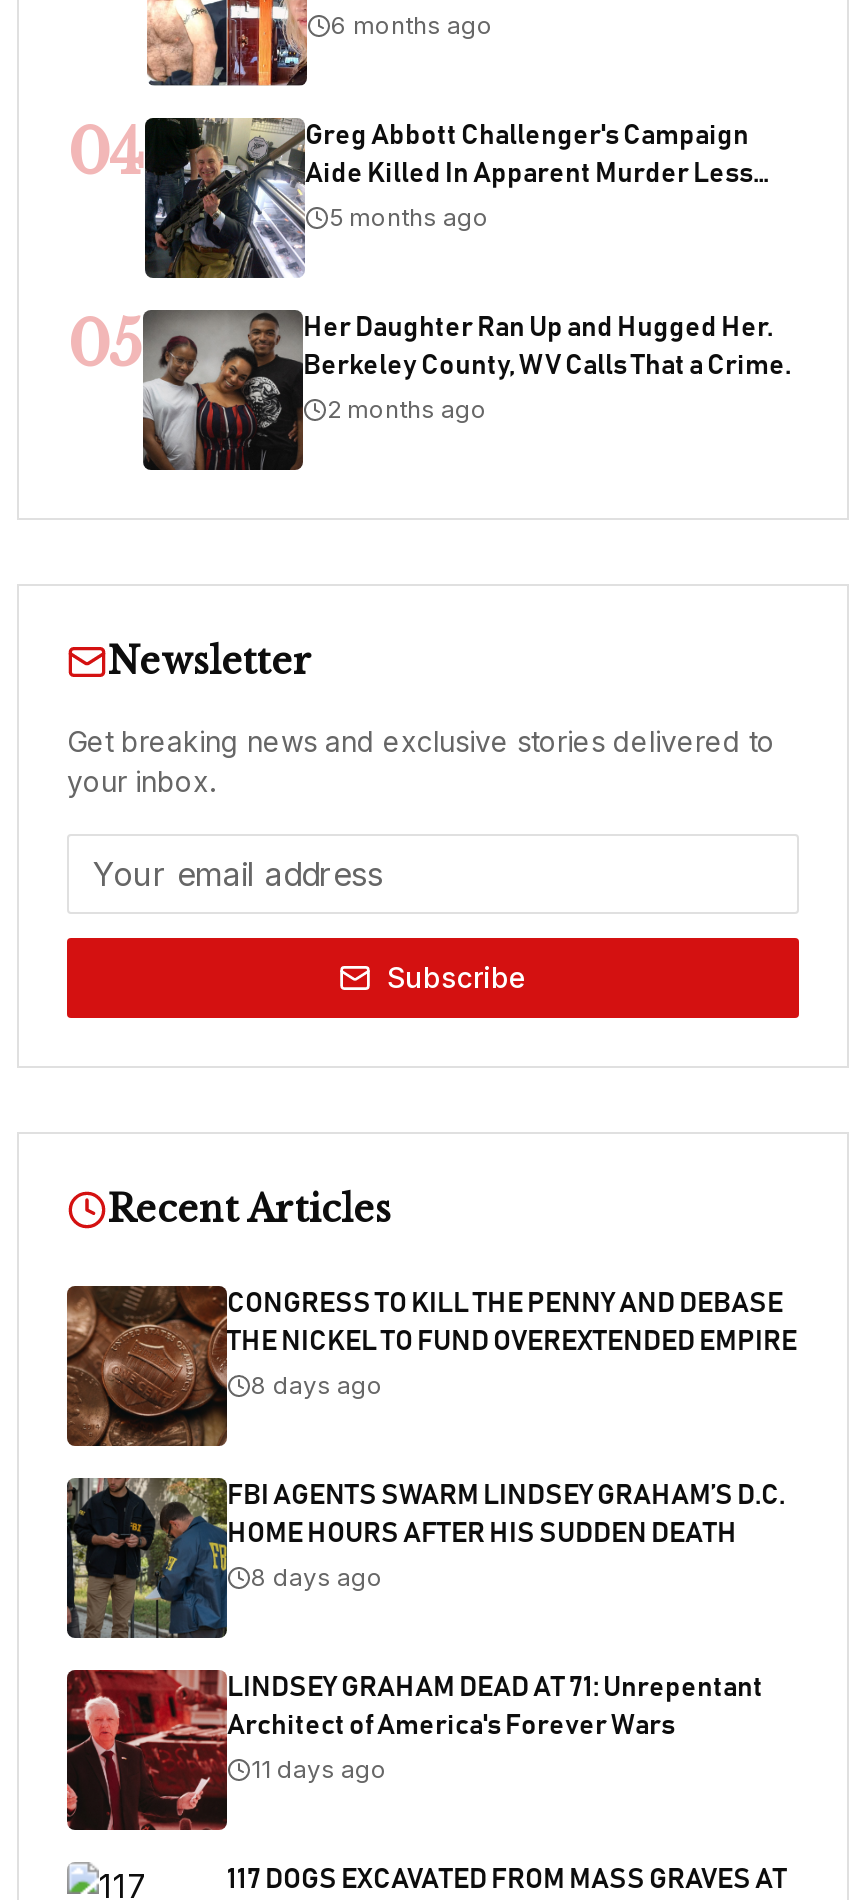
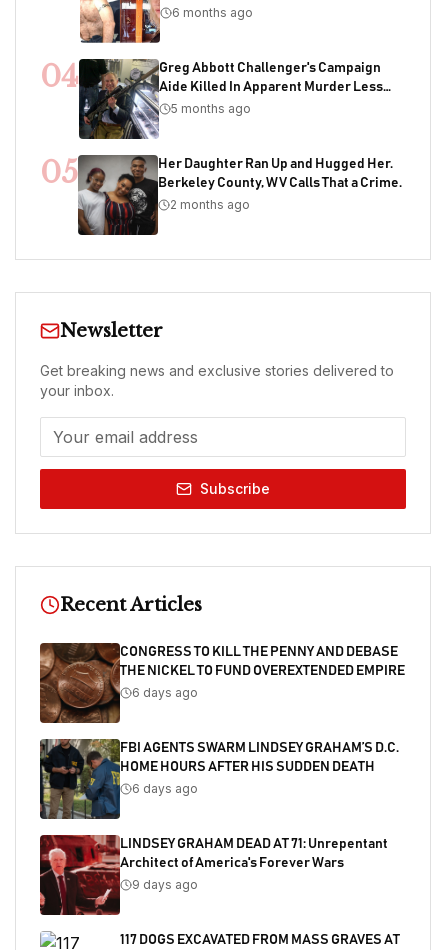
[251,1370,383,1400] 8 days ago -> [132,685,198,700] 6 days ago
[251,1562,383,1592] 8 days ago -> [132,781,198,796] 6 days ago
[251,1754,387,1784] 11 days ago -> [132,877,198,892] 9 days ago

